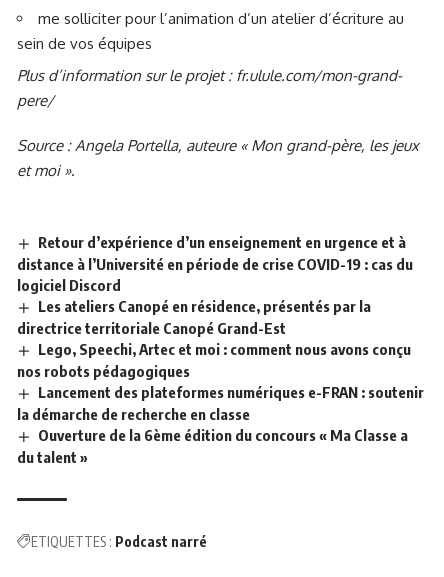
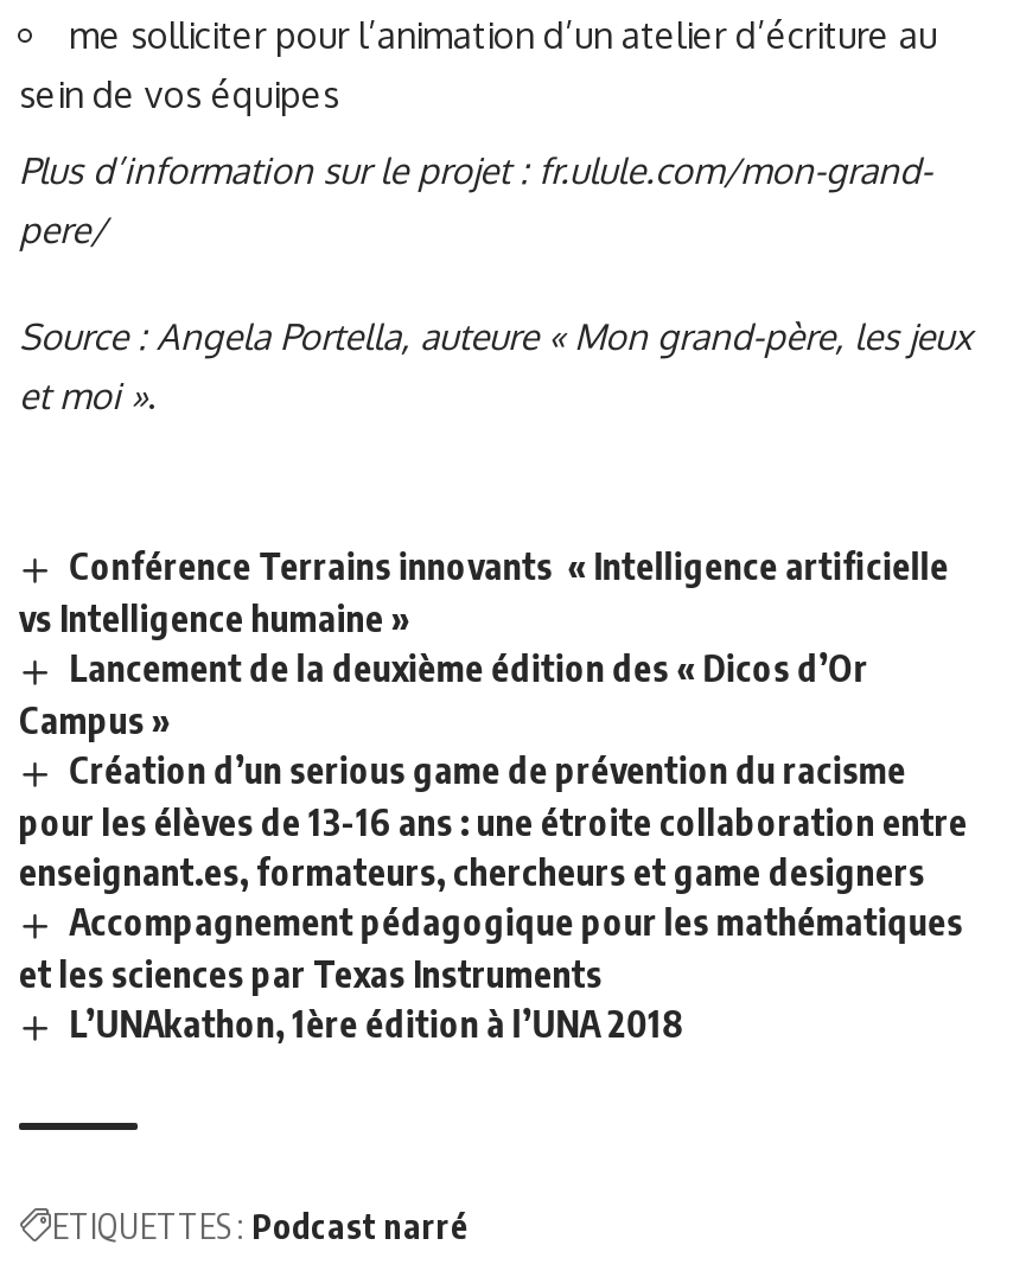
[17,233,424,466] Retour d’expérience d’un enseignement en urgence et à | distance à l’Université en période de crise COVID-19 : cas du | logiciel Discord | Les ateliers Canopé en résidence, présentés par la | directrice territoriale Canopé Grand-Est | Lego, Speechi, Artec et moi : comment nous avons conçu | nos robots pédagogiques | Lancement des plateformes numériques e-FRAN : soutenir | la démarche de recherche en classe | Ouverture de la 6ème édition du concours « Ma Classe a | du talent » -> [19,544,968,1044] Conférence Terrains innovants « Intelligence artificielle | vs Intelligence humaine » | Lancement de la deuxième édition des « Dicos d’Or | Campus » | Création d’un serious game de prévention du racisme | pour les élèves de 13-16 ans : une étroite collaboration entre | enseignant.es, formateurs, chercheurs et game designers | Accompagnement pédagogique pour les mathématiques | et les sciences par Texas Instruments | L’UNAkathon, 1ère édition à l’UNA 2018

